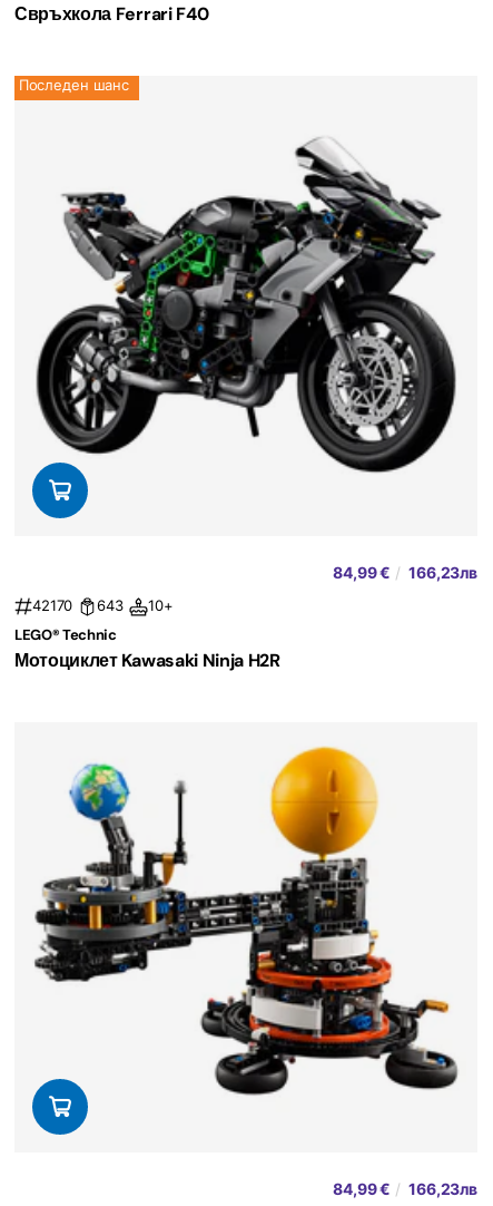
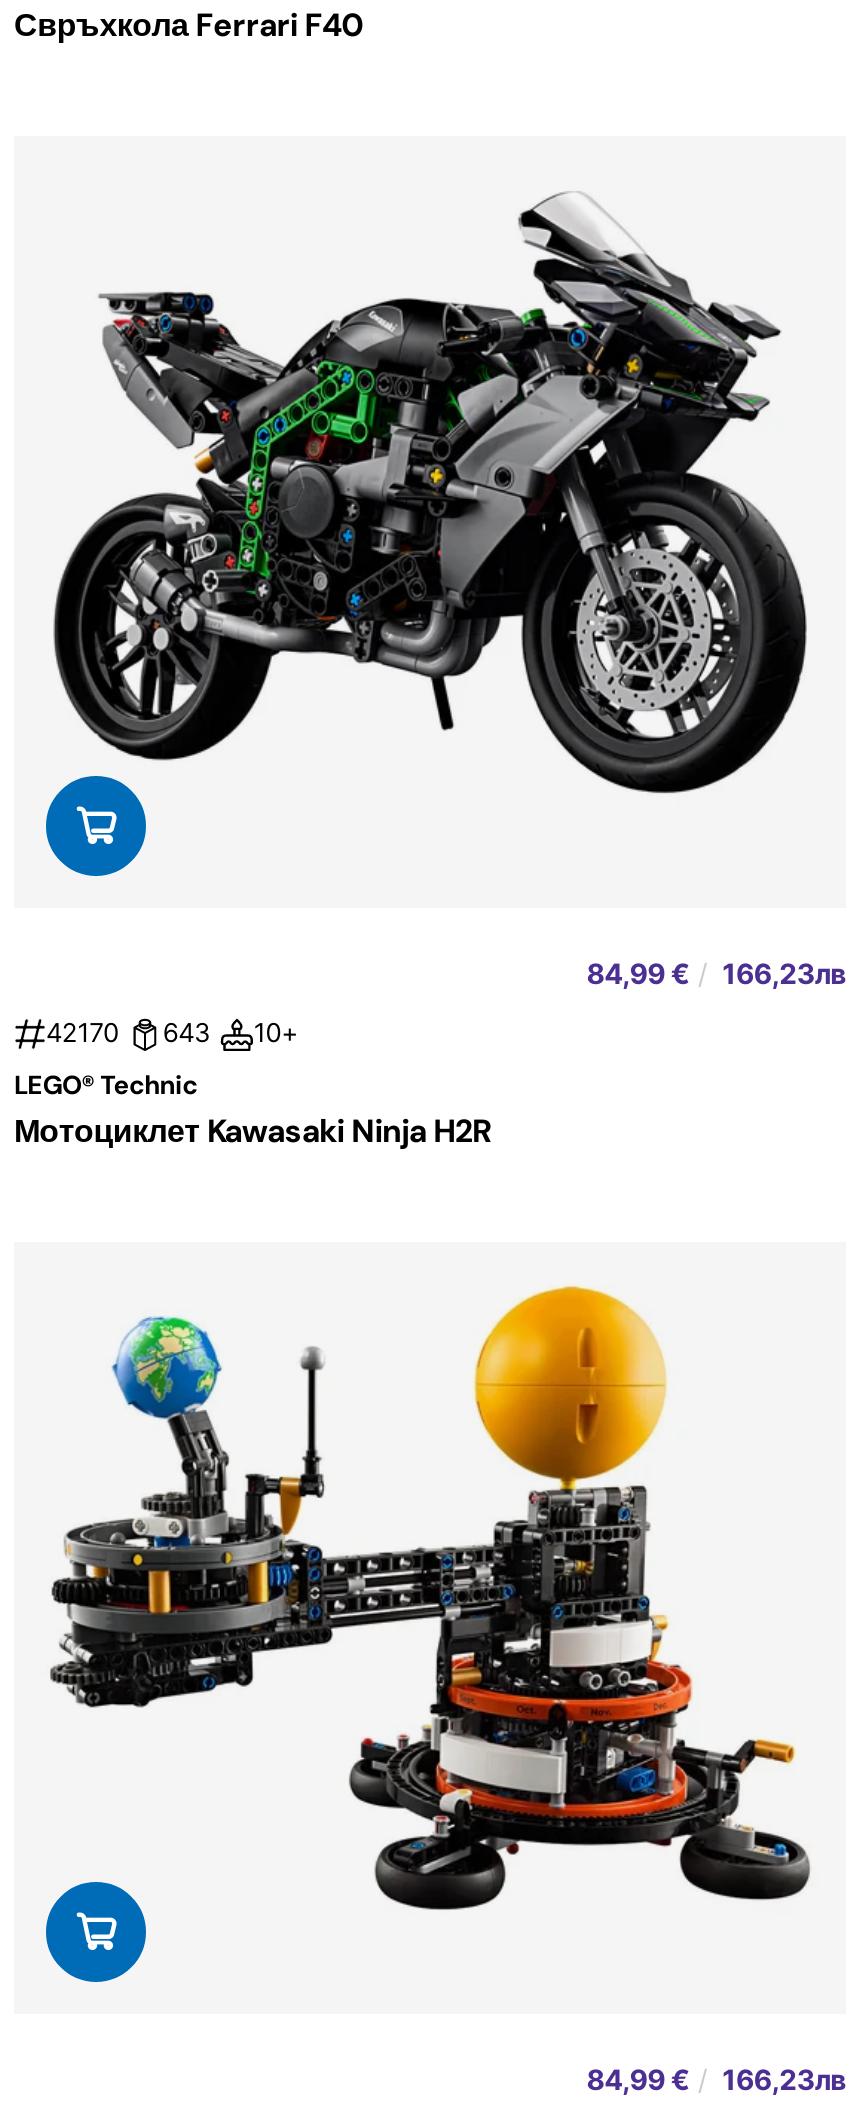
[19,76,129,94] Последен шанс -> none

